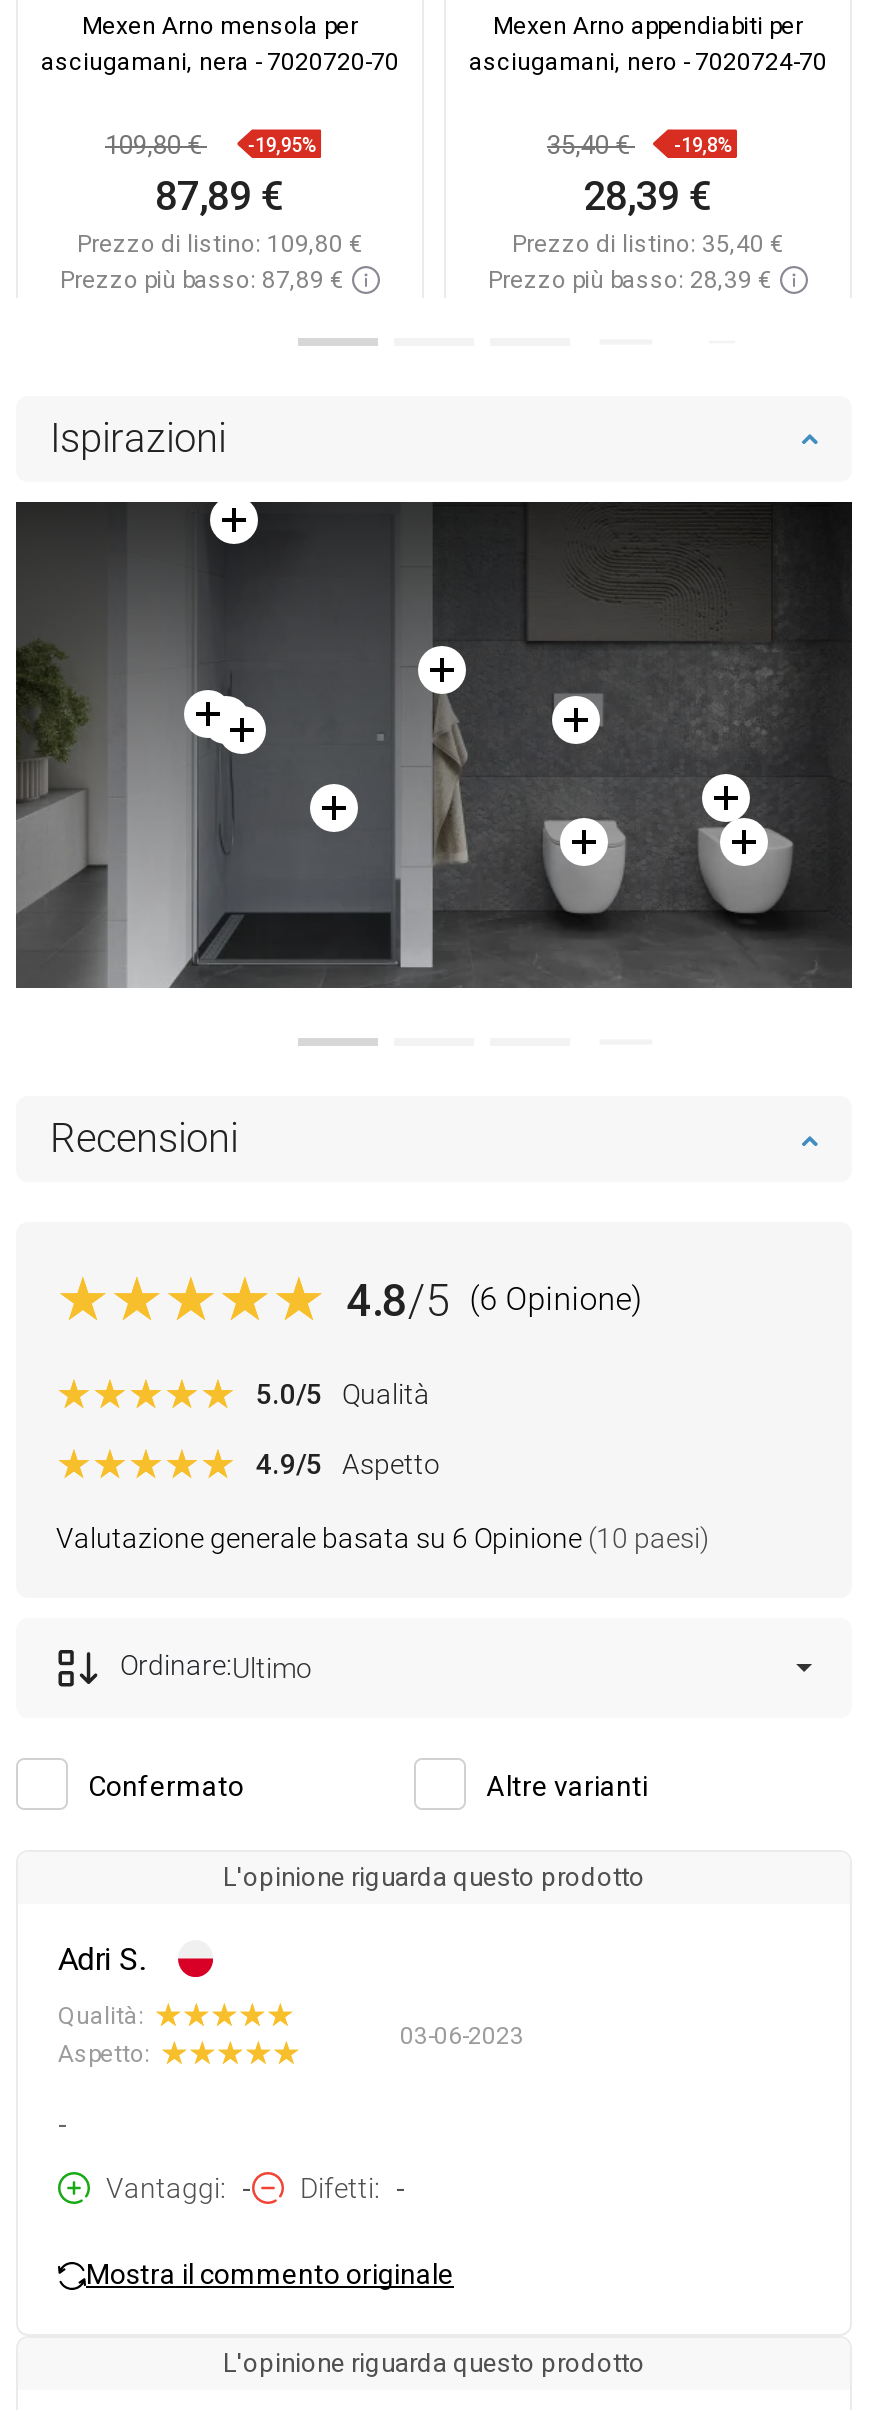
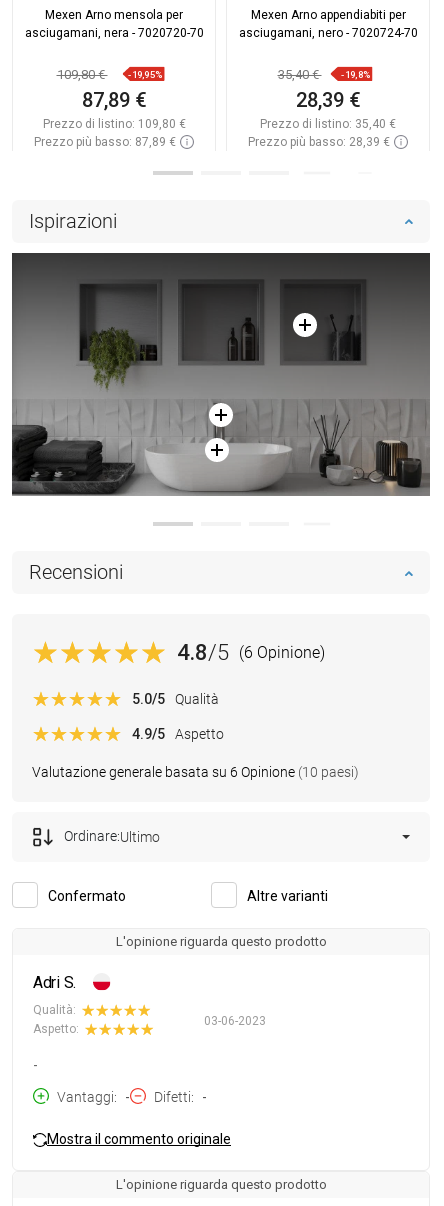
[14,502,852,990] [image] -> [11,252,430,496] [image]

